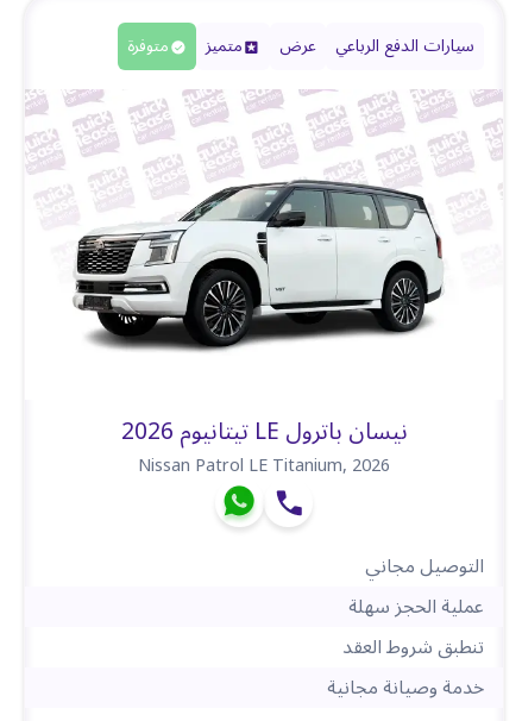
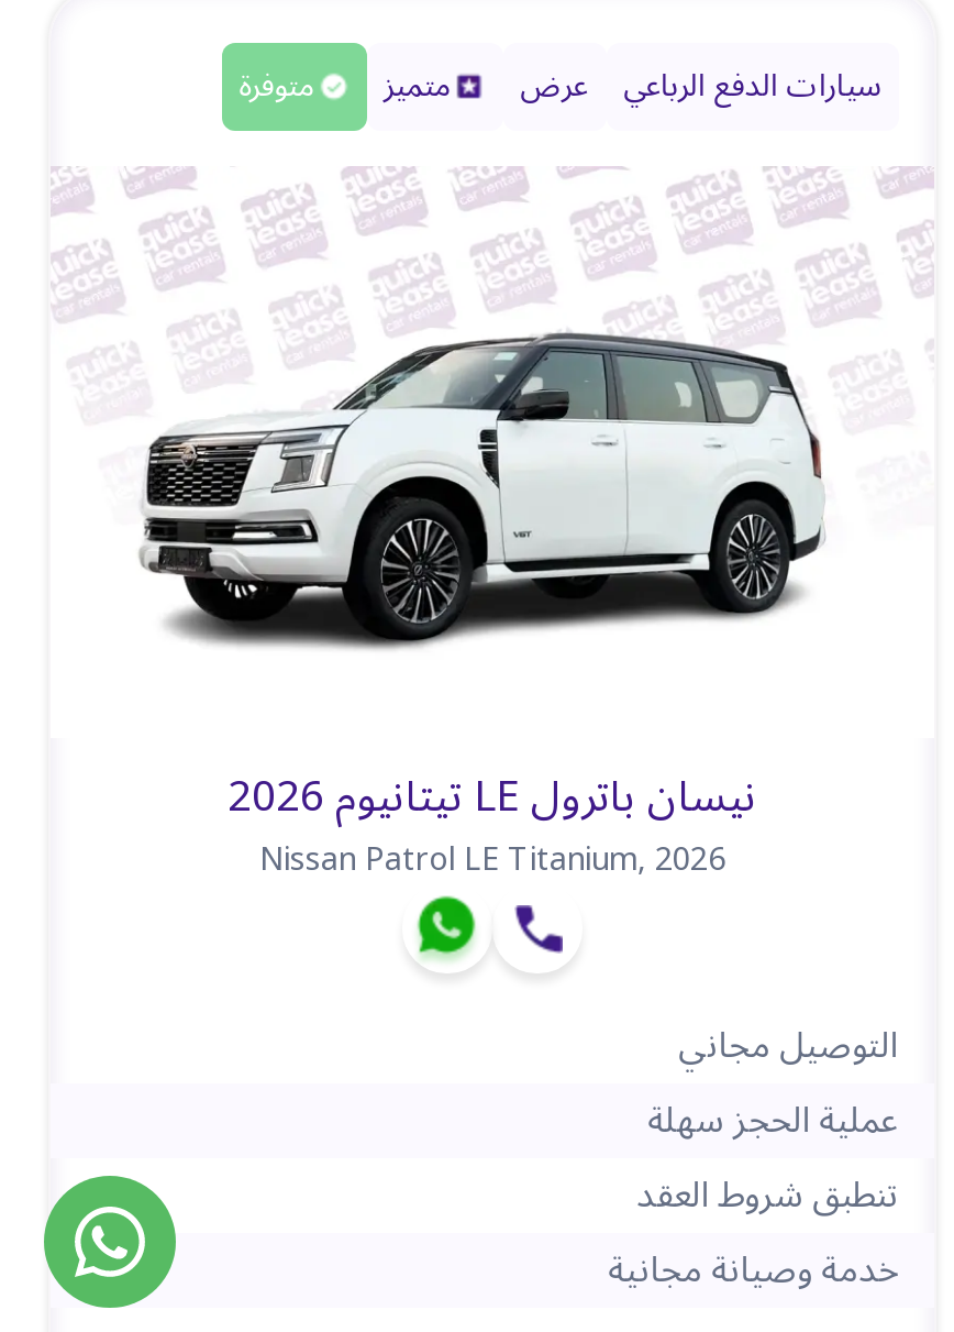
none -> [42,1173,178,1309] [image]

